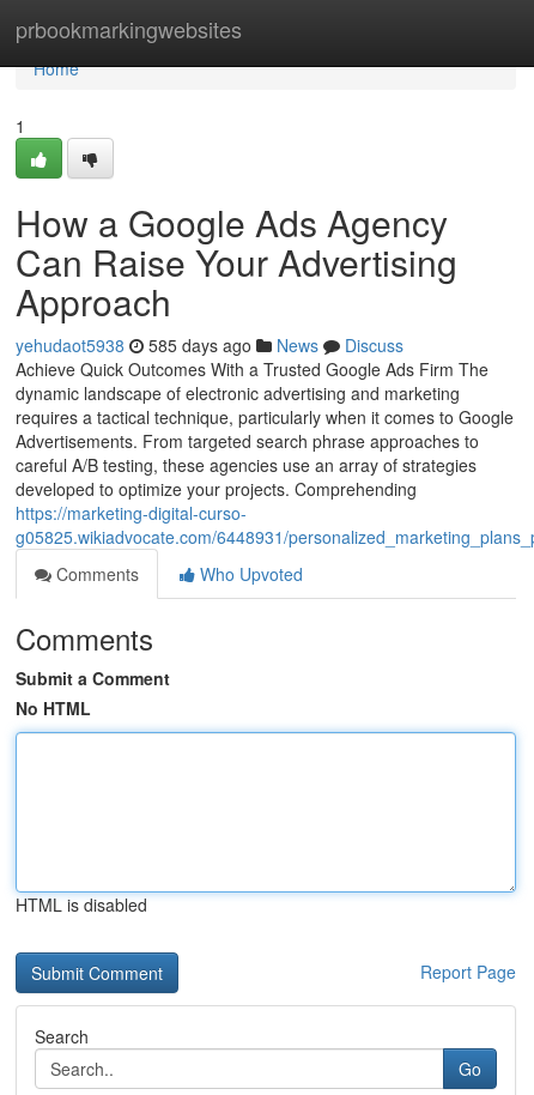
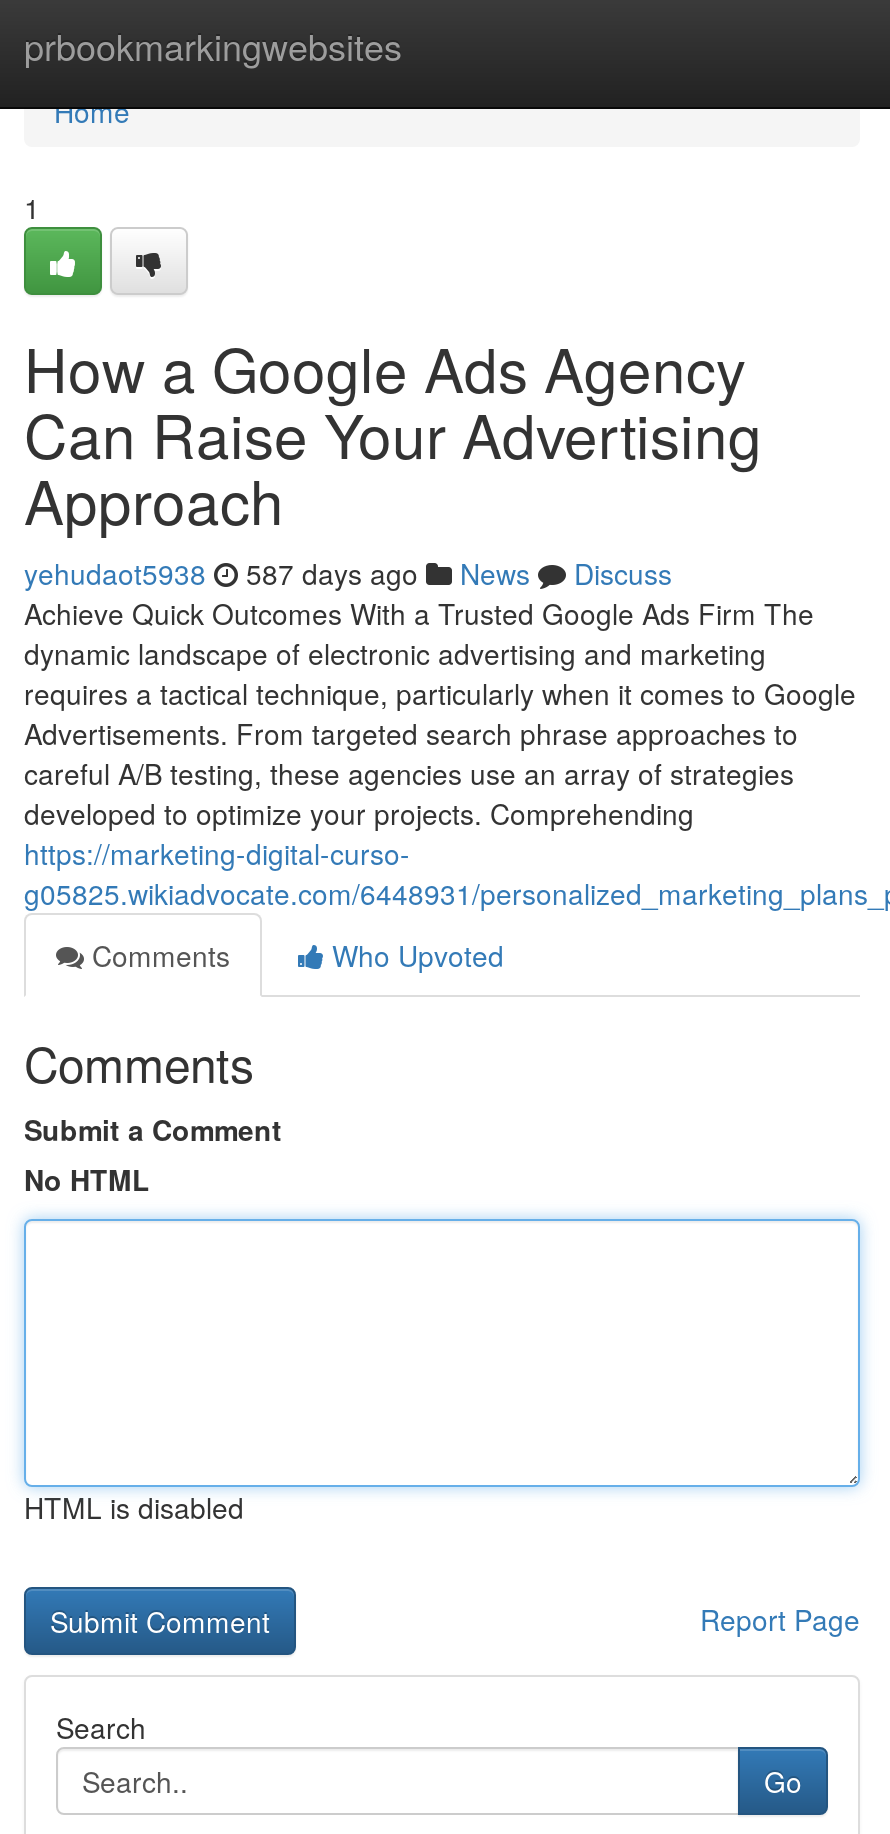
[16,333,403,357] yehudaot5938 585 days ago News Discuss -> [24,553,672,593] yehudaot5938 587 days ago News Discuss

